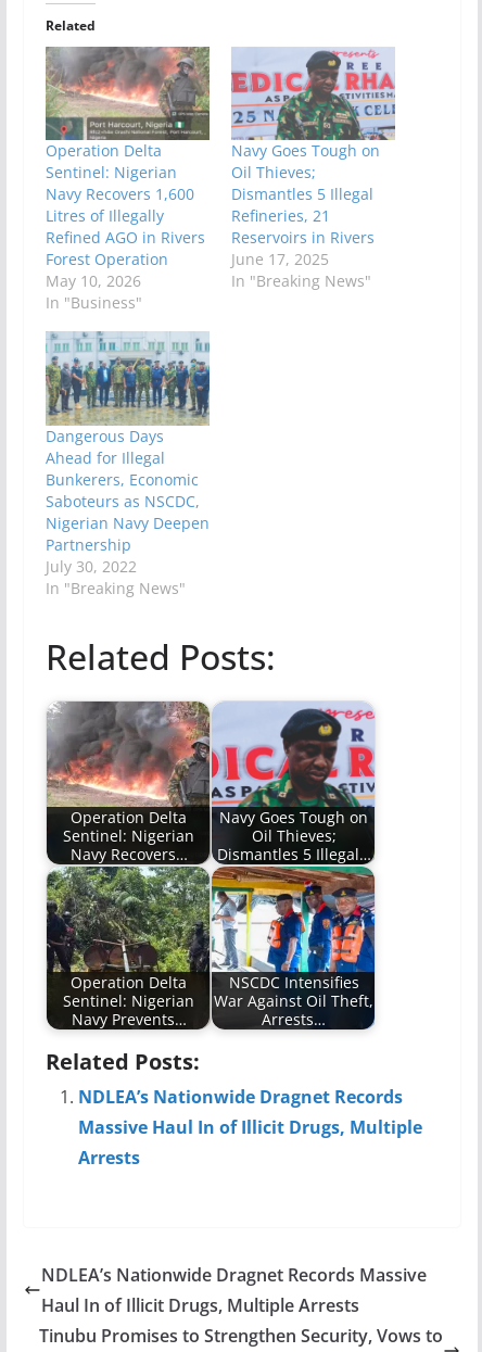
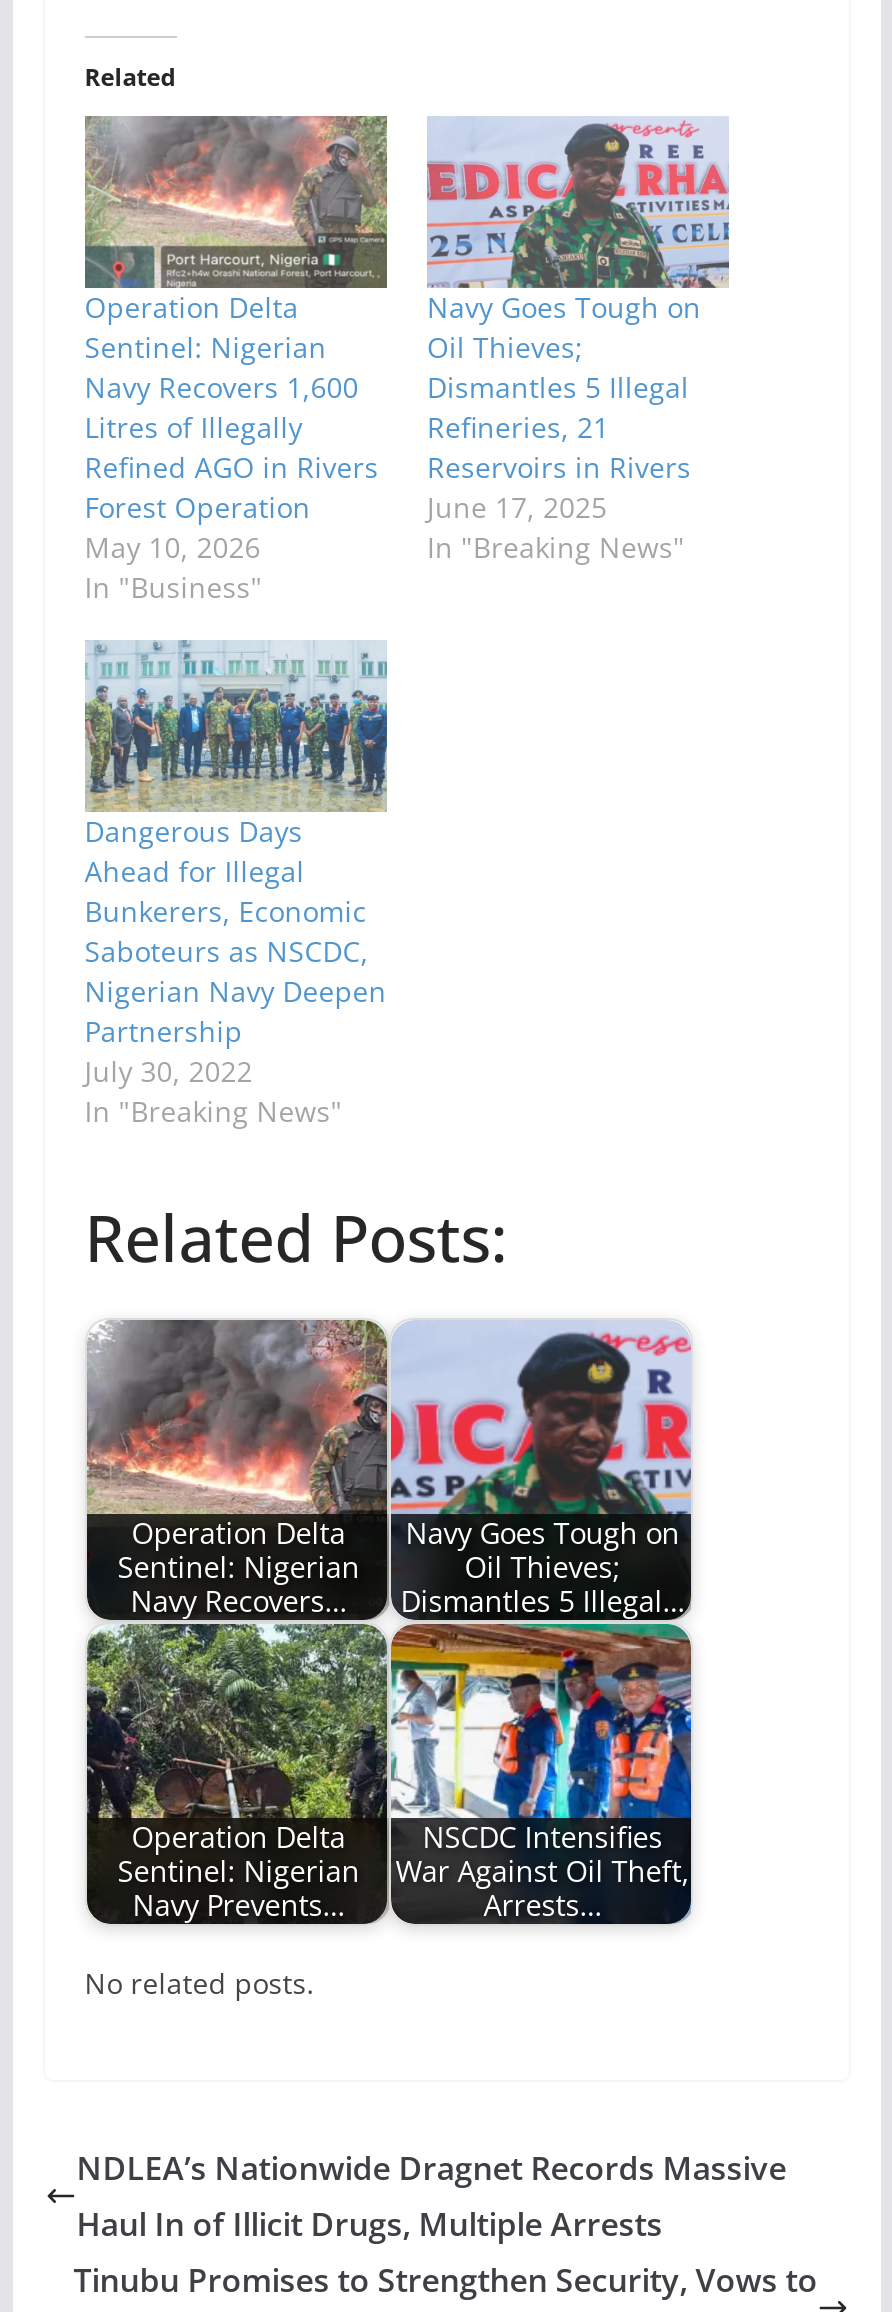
[45,1046,422,1169] Related Posts: | NDLEA’s Nationwide Dragnet Records | Massive Haul In of Illicit Drugs, Multiple | Arrests -> [84,1965,314,2003] No related posts.

